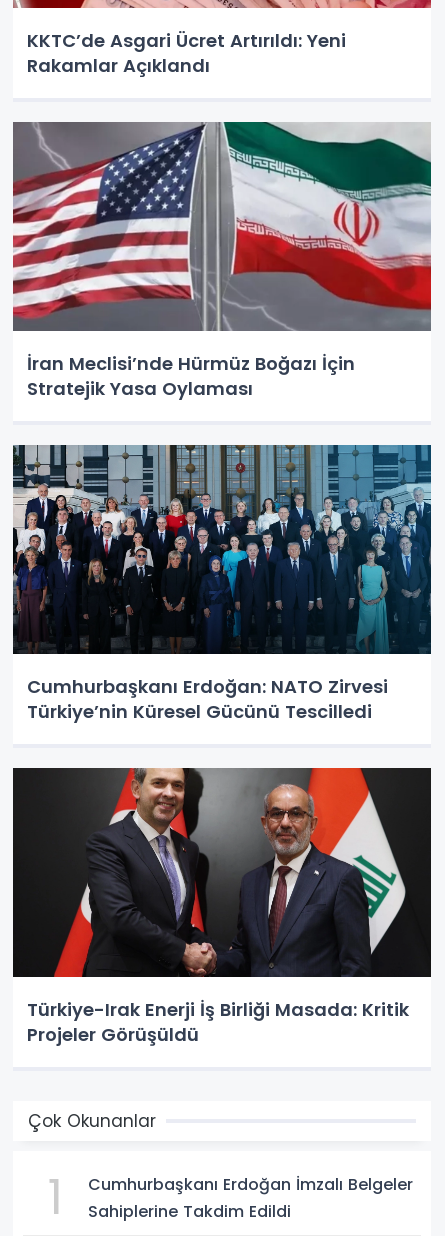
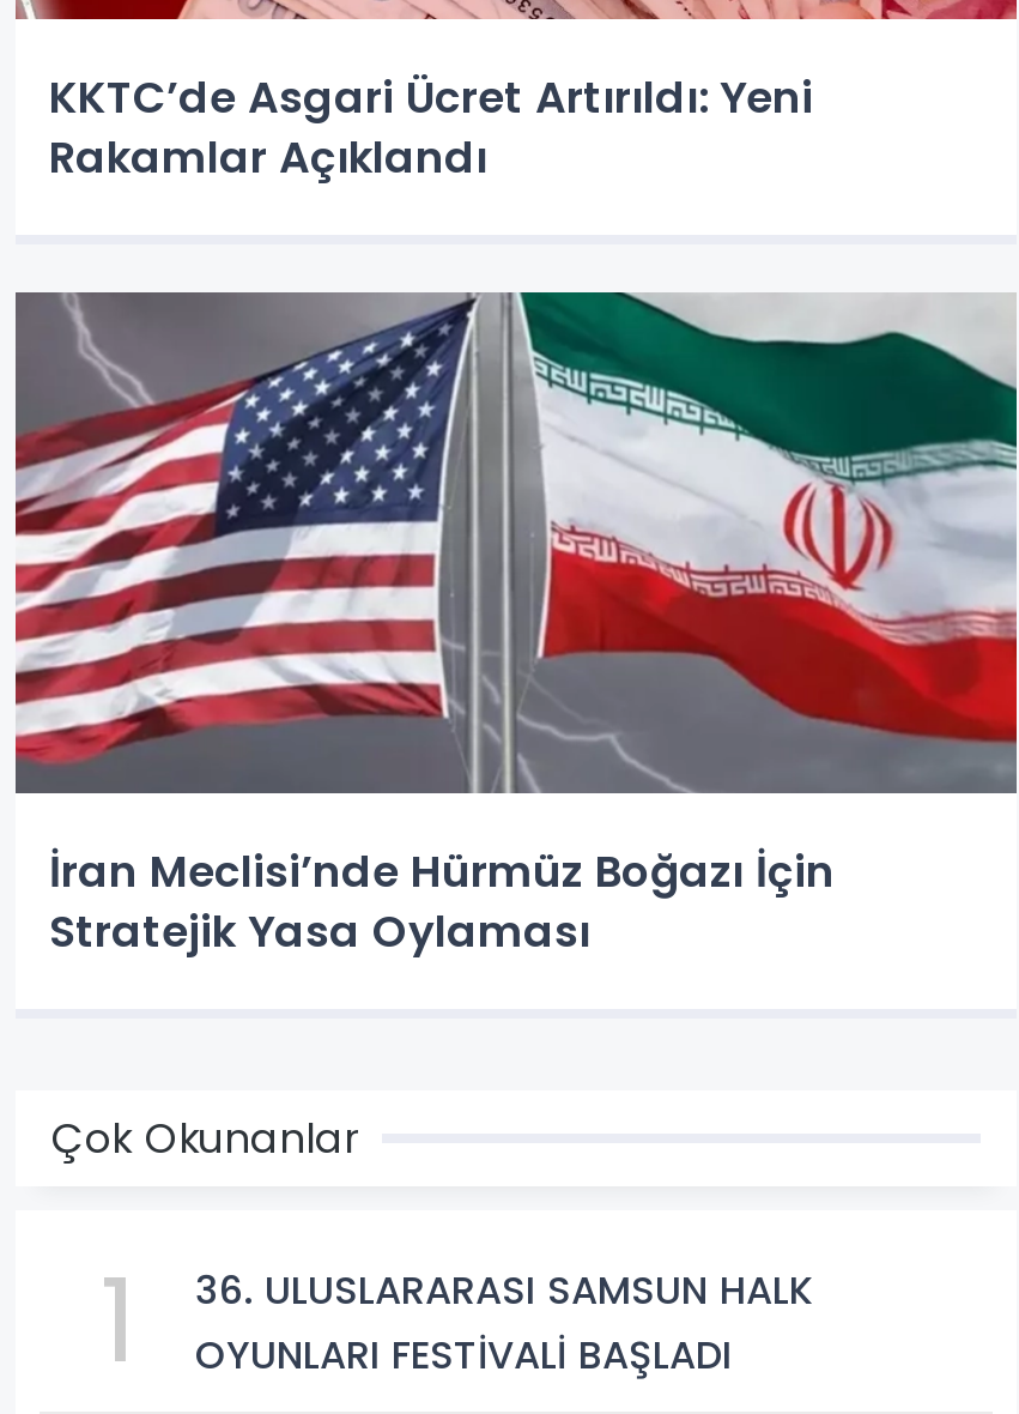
[12,444,432,724] [image] | Cumhurbaşkanı Erdoğan: NATO Zirvesi | Türkiye’nin Küresel Gücünü Tescilledi -> none
[12,767,432,1047] [image] | Türkiye-Irak Enerji İş Birliği Masada: Kritik | Projeler Görüşüldü -> none
[88,1173,413,1223] Cumhurbaşkanı Erdoğan İmzalı Belgeler | Sahiplerine Takdim Edildi -> [195,1263,813,1382] 36. ULUSLARARASI SAMSUN HALK | OYUNLARI FESTİVALİ BAŞLADI

